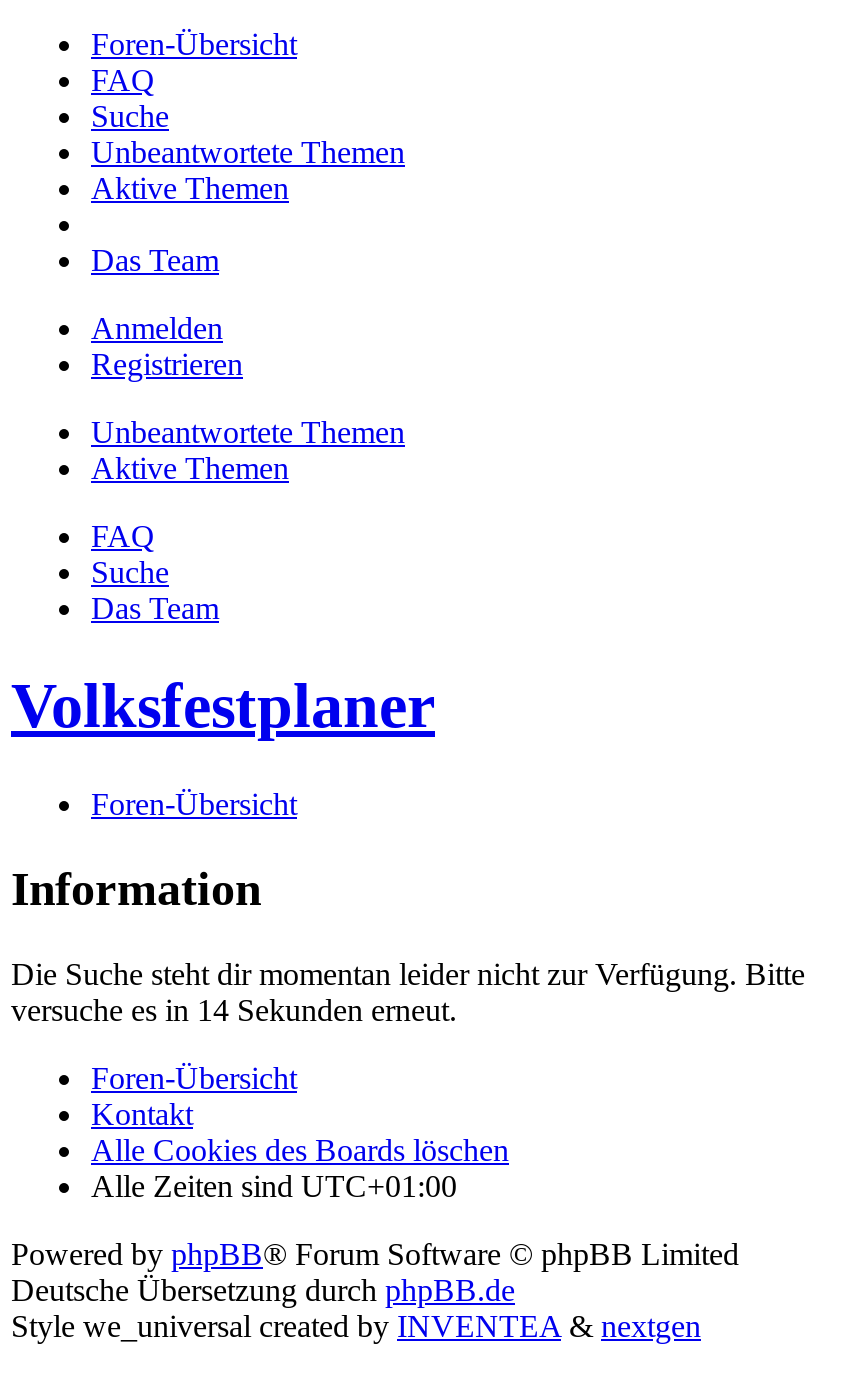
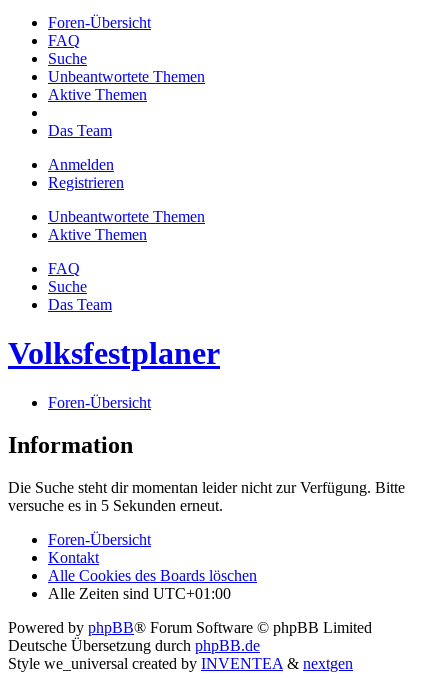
[11,992,457,1026] versuche es in 14 Sekunden erneut. -> [8,497,223,514] versuche es in 5 Sekunden erneut.

